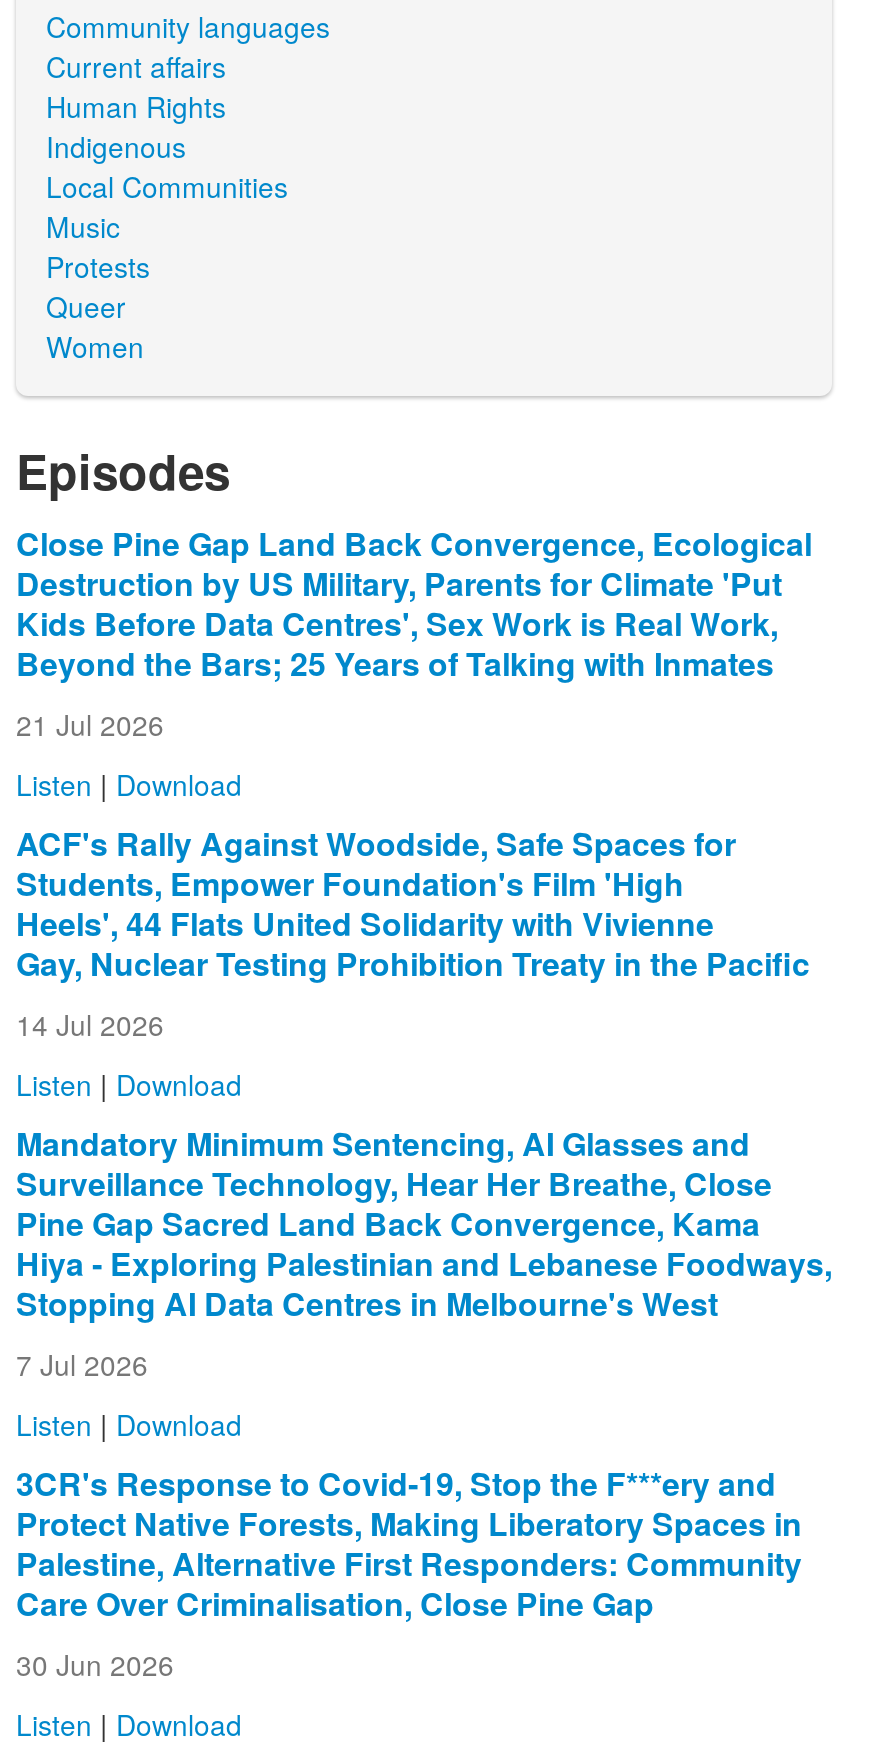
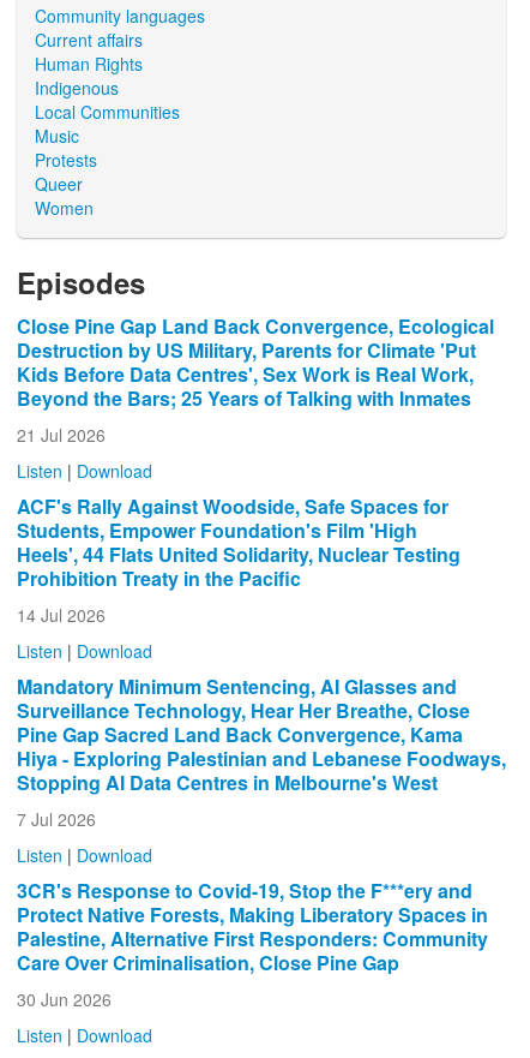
[16,899,810,985] Heels', 44 Flats United Solidarity with Vivienne | Gay, Nuclear Testing Prohibition Treaty in the Pacific -> [17,540,460,592] Heels', 44 Flats United Solidarity, Nuclear Testing | Prohibition Treaty in the Pacific

